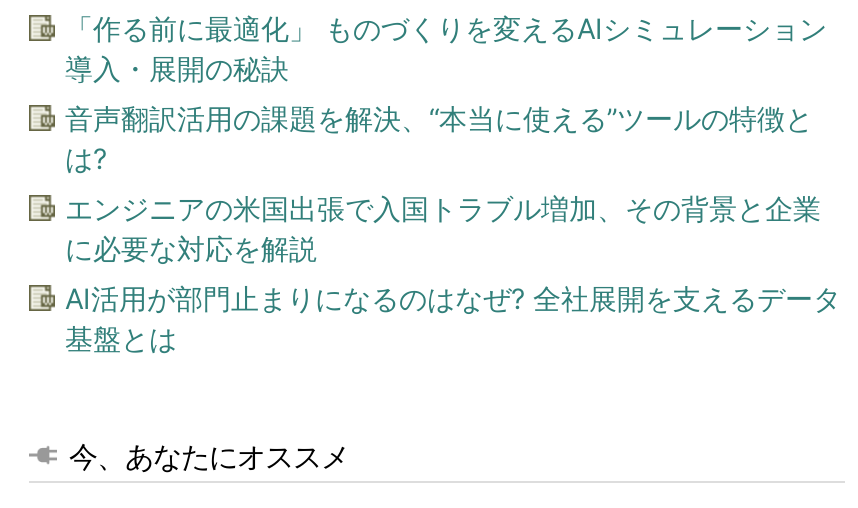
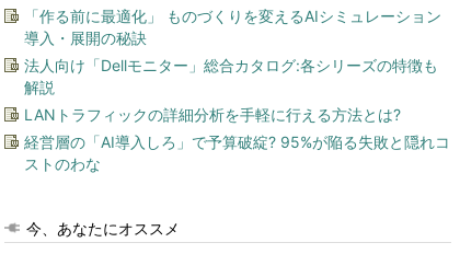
[65,101,813,175] 音声翻訳活用の課題を解決、“本当に使える”ツールの特徴と | は? -> [24,56,438,96] 法人向け「Dellモニター」総合カタログ:各シリーズの特徴も | 解説
[65,191,821,265] エンジニアの米国出張で入国トラブル増加、その背景と企業 | に必要な対応を解説 -> [24,105,401,124] LANトラフィックの詳細分析を手軽に行える方法とは?
[65,281,841,355] AI活用が部門止まりになるのはなぜ? 全社展開を支えるデータ | 基盤とは -> [24,132,450,173] 経営層の「AI導入しろ」で予算破綻? 95%が陥る失敗と隠れコ | ストのわな

